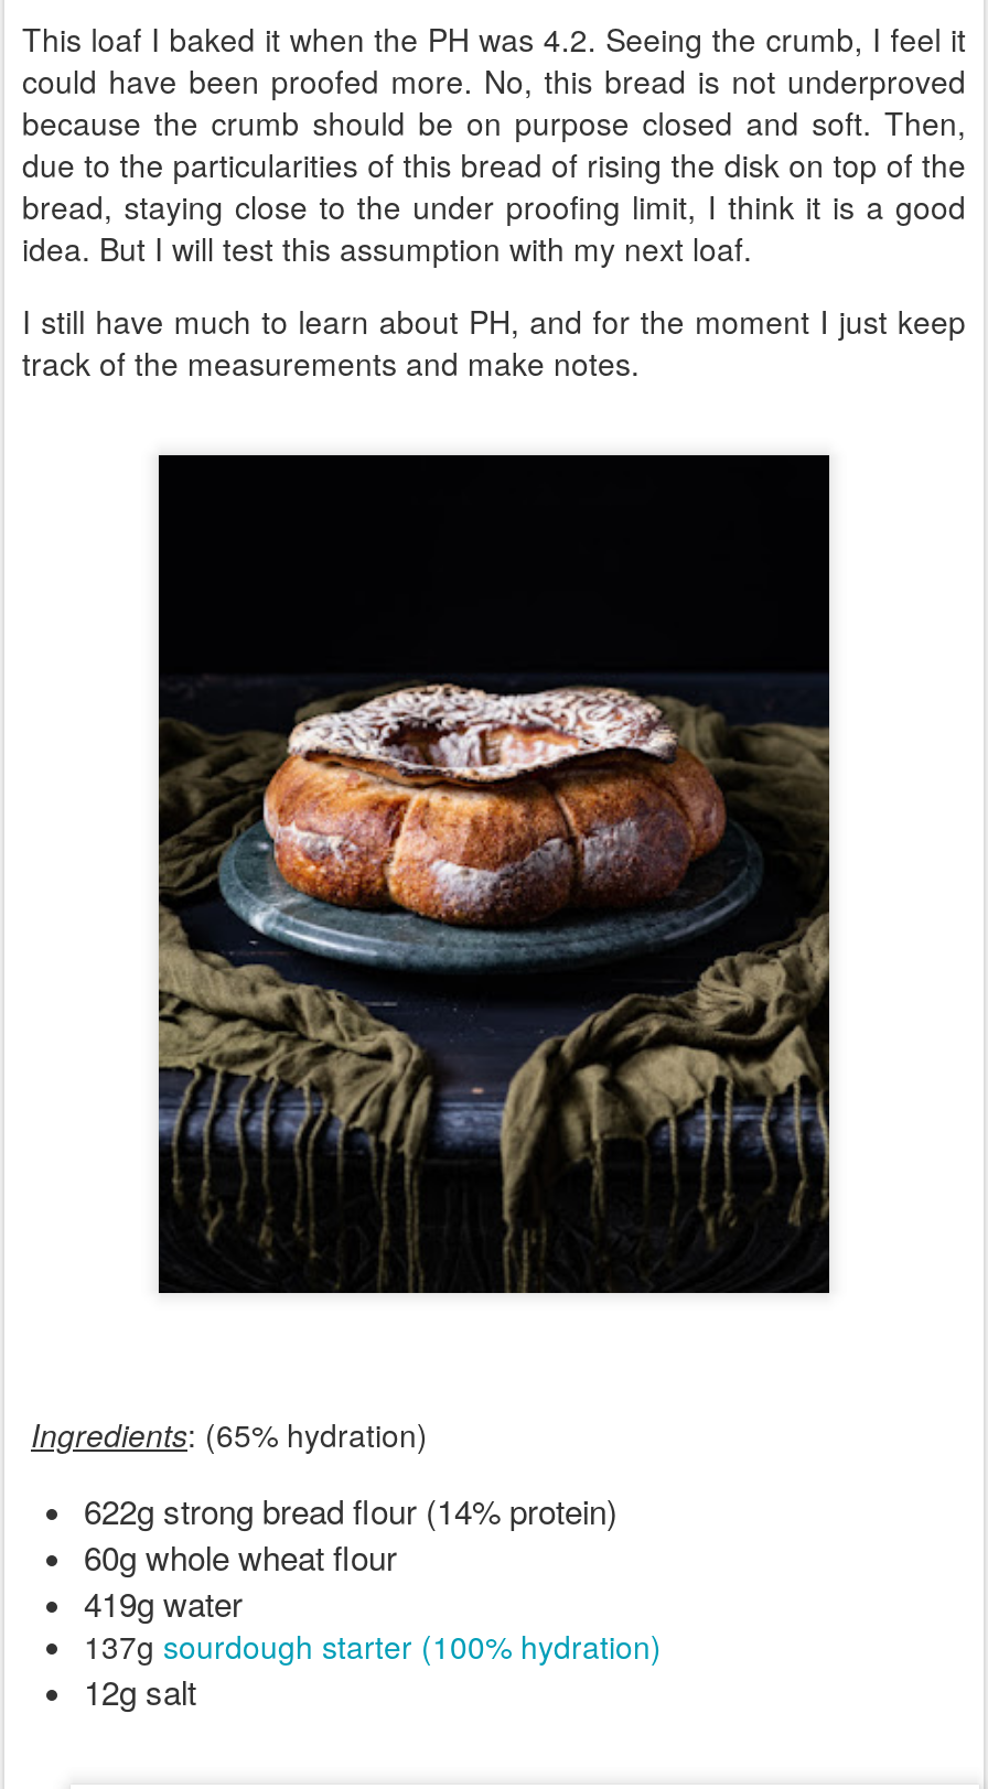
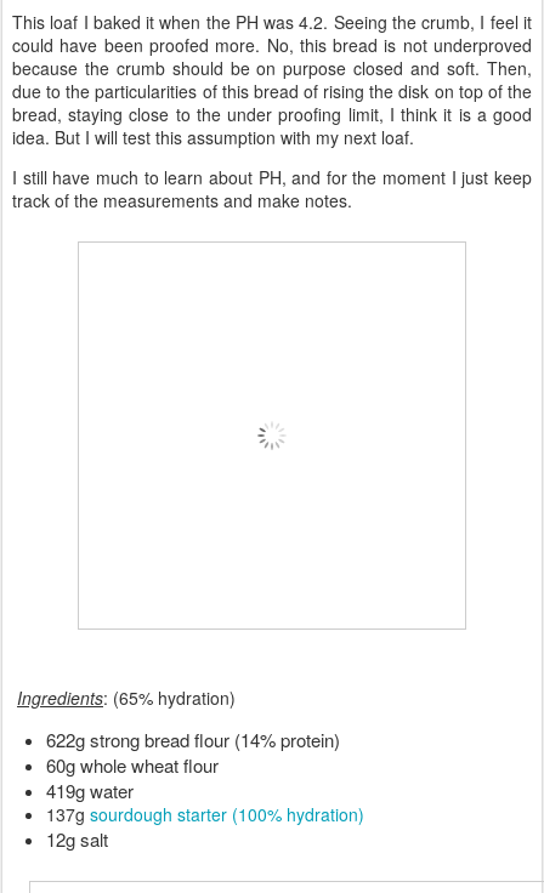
[157,453,831,1295] [image] -> none

